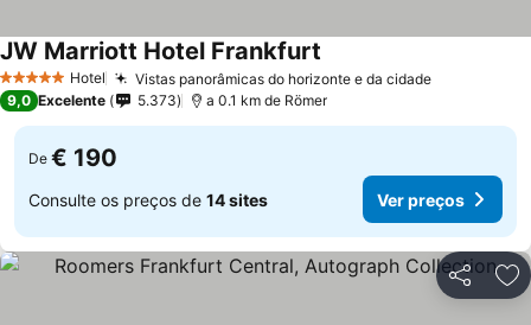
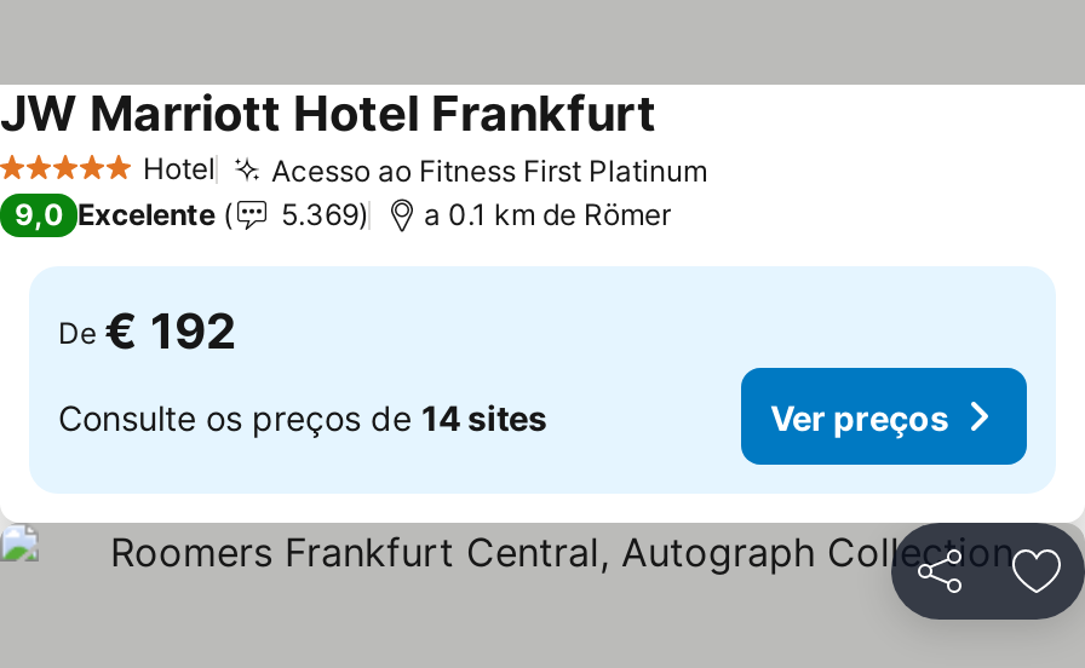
[135,69,431,87] Vistas panorâmicas do horizonte e da cidade -> [271,151,707,188] Acesso ao Fitness First Platinum
[137,91,177,109] 5.373 -> [281,196,358,232] 5.369
[28,144,117,172] De € 190 -> [58,303,237,361] De € 192

